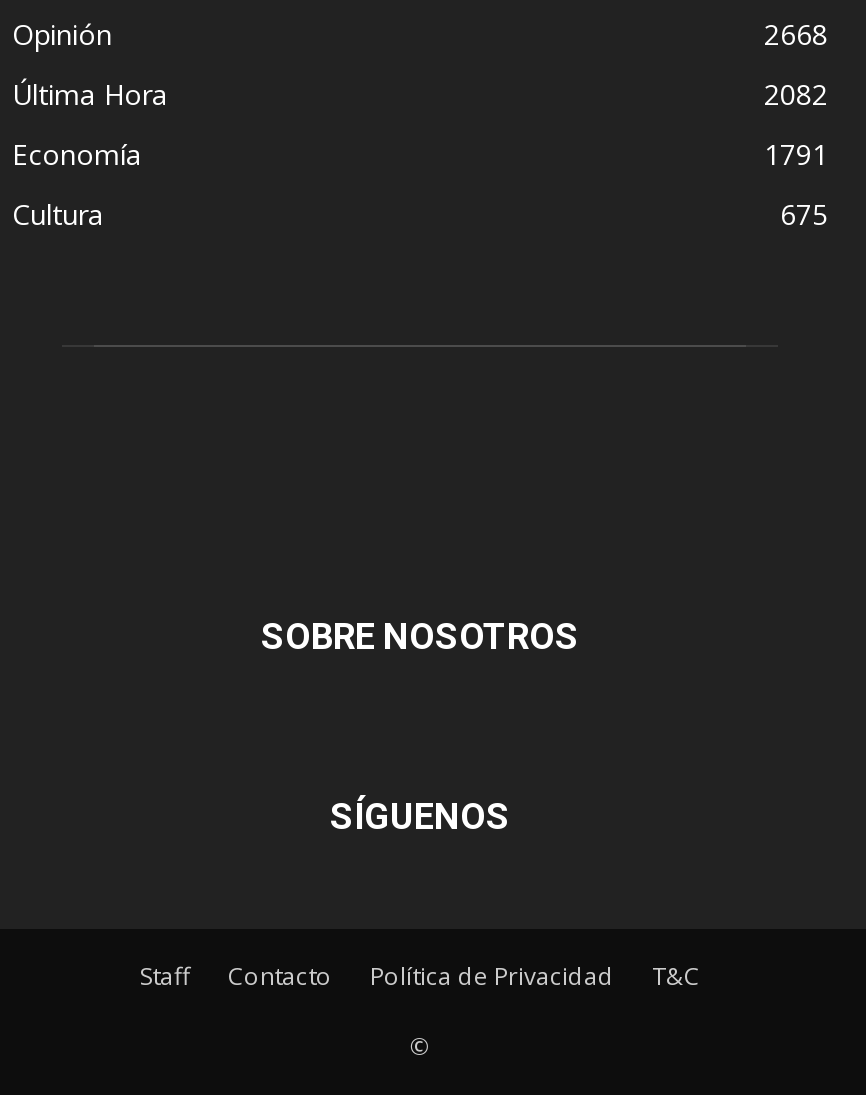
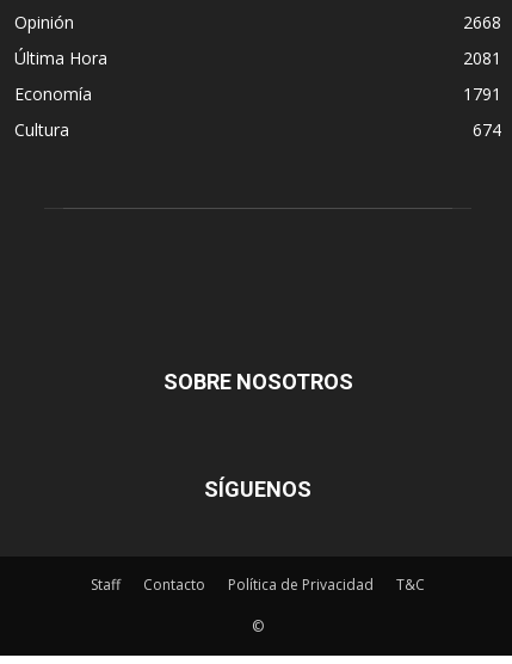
[764,75,828,113] 2082 -> [463,47,501,69] 2081
[780,195,828,233] 675 -> [473,118,501,141] 674

